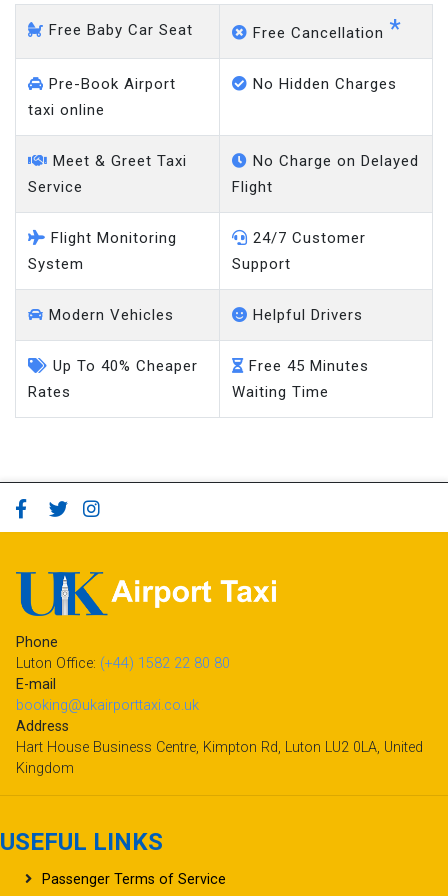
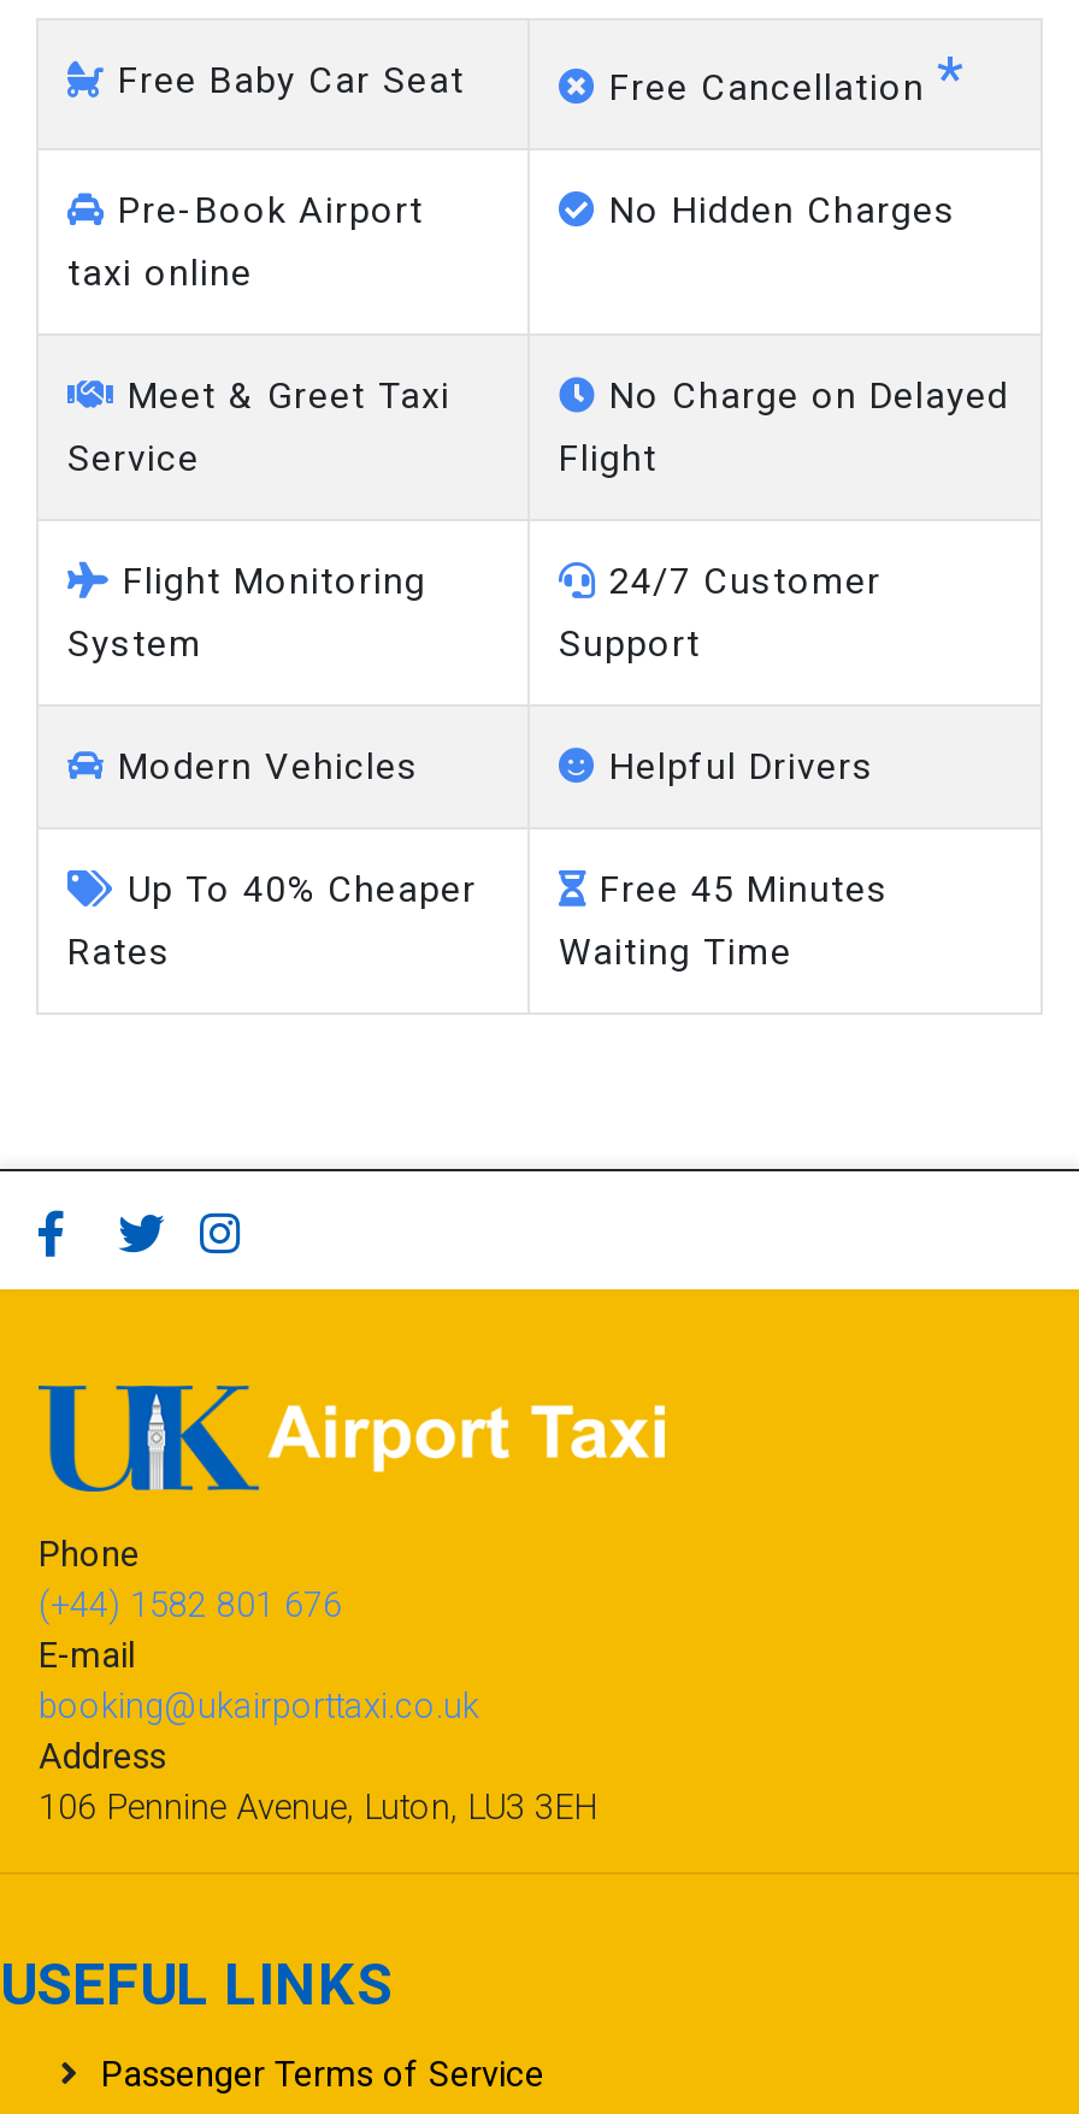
[16,655,230,672] Luton Office: (+44) 1582 22 80 80 -> [39,1586,342,1627] (+44) 1582 801 676
[16,739,423,777] Hart House Business Centre, Kimpton Rd, Luton LU2 0LA, United | Kingdom -> [39,1788,597,1829] 106 Pennine Avenue, Luton, LU3 3EH

